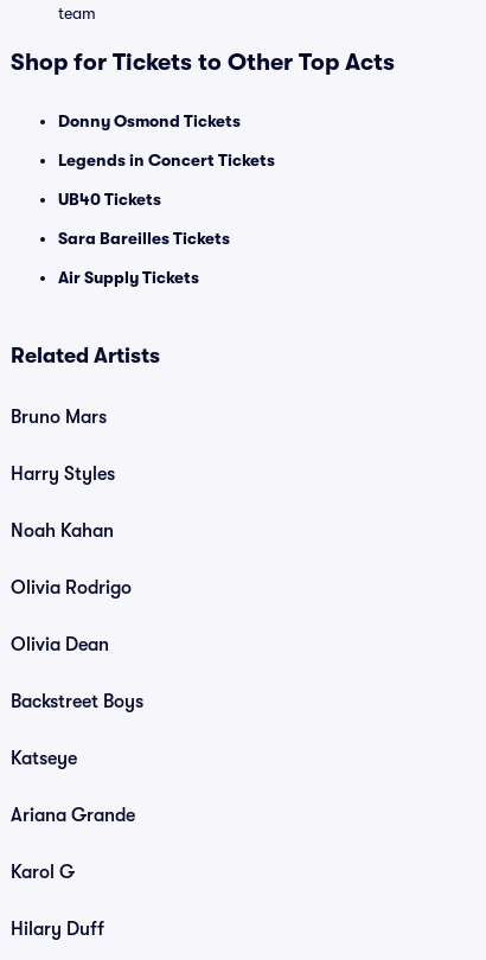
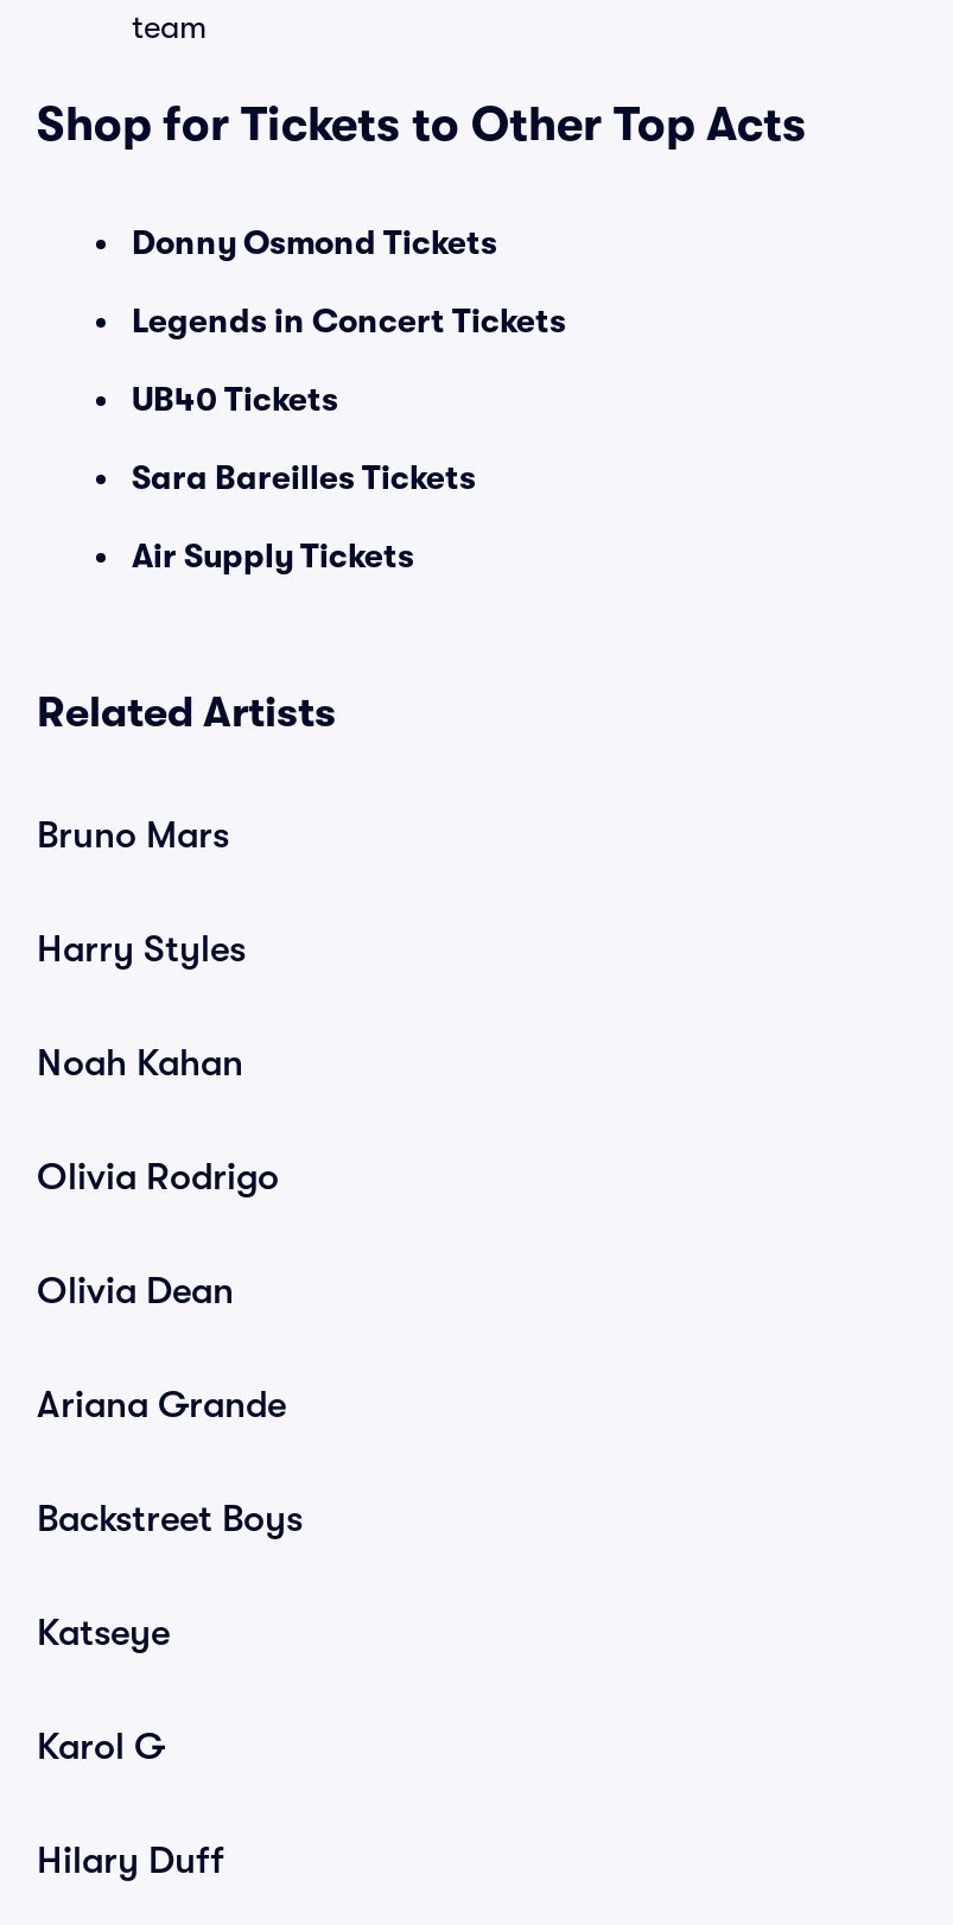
moved [11,691,143,769] -> [37,1498,303,1654]: Backstreet Boys | Katseye
moved [11,805,135,826] -> [37,1384,286,1427]: Ariana Grande

